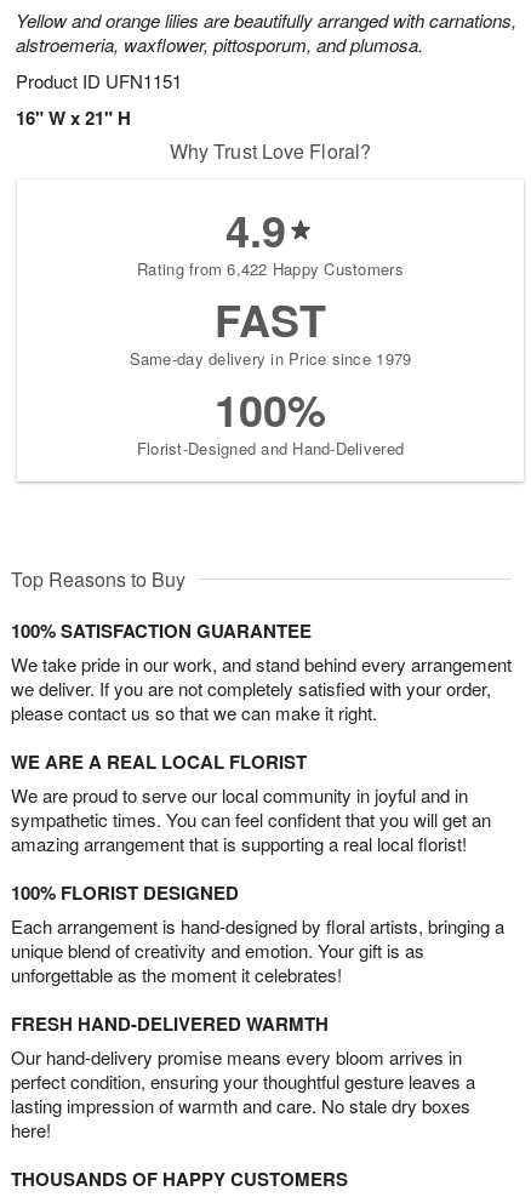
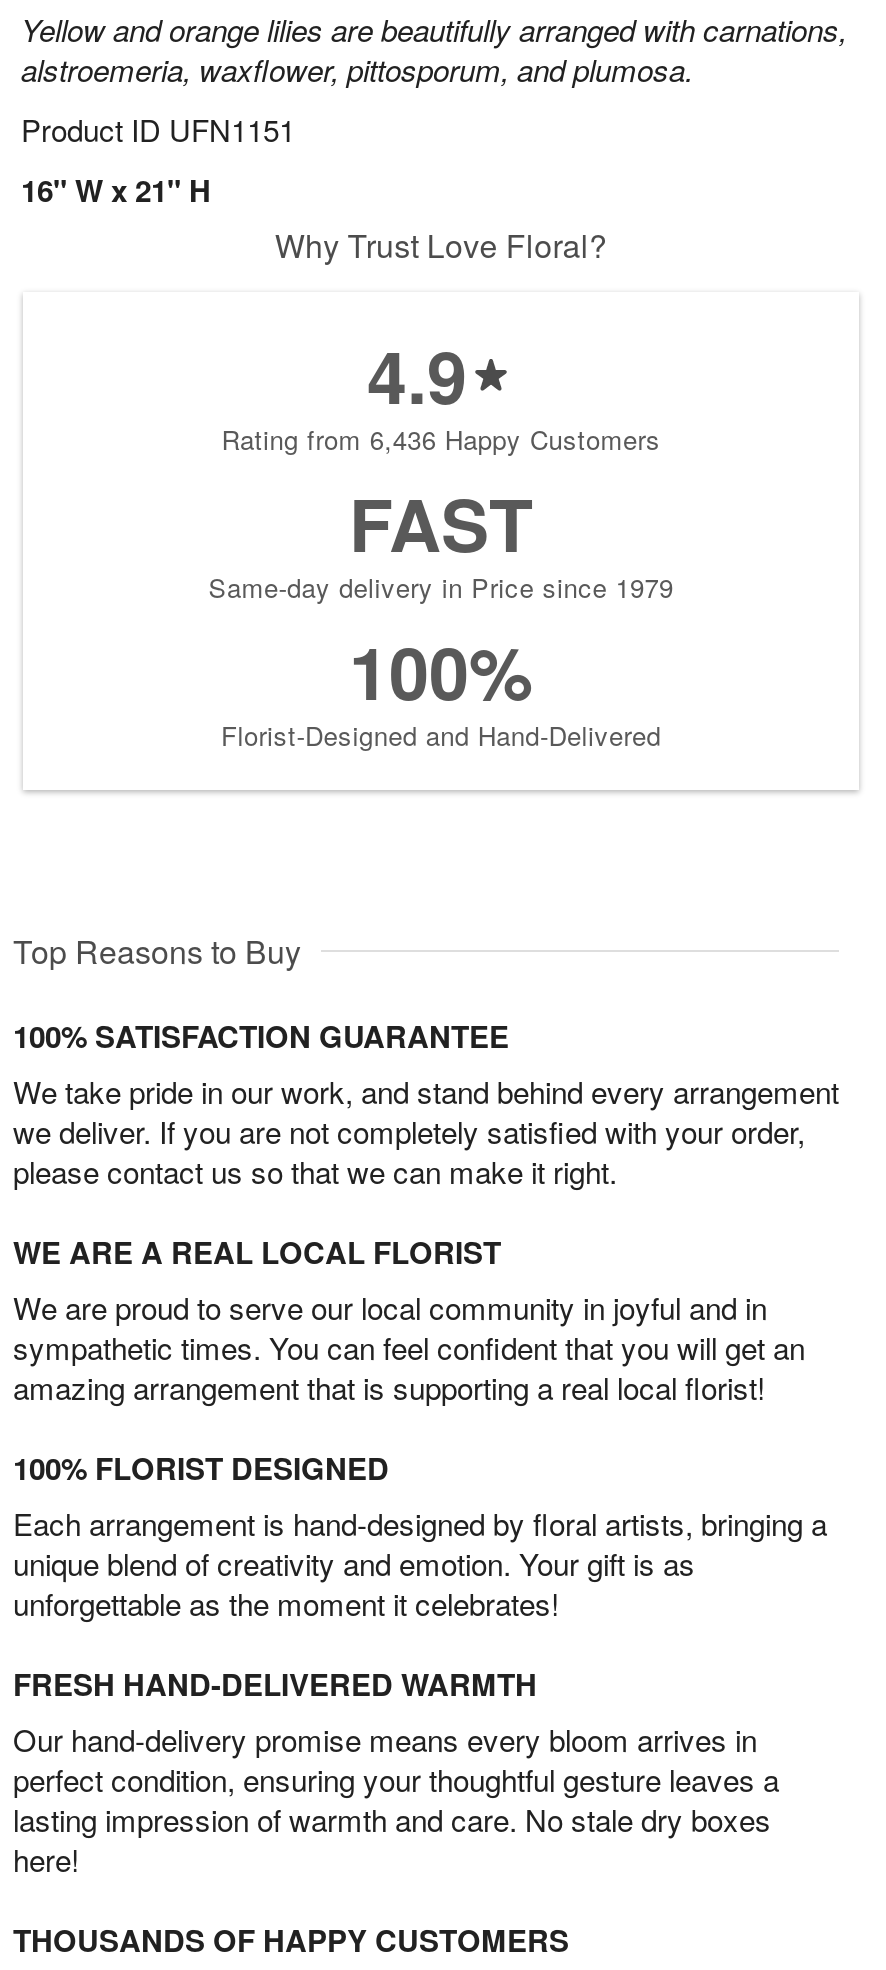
[137,258,403,281] Rating from 6,422 Happy Customers -> [221,421,661,459] Rating from 6,436 Happy Customers

